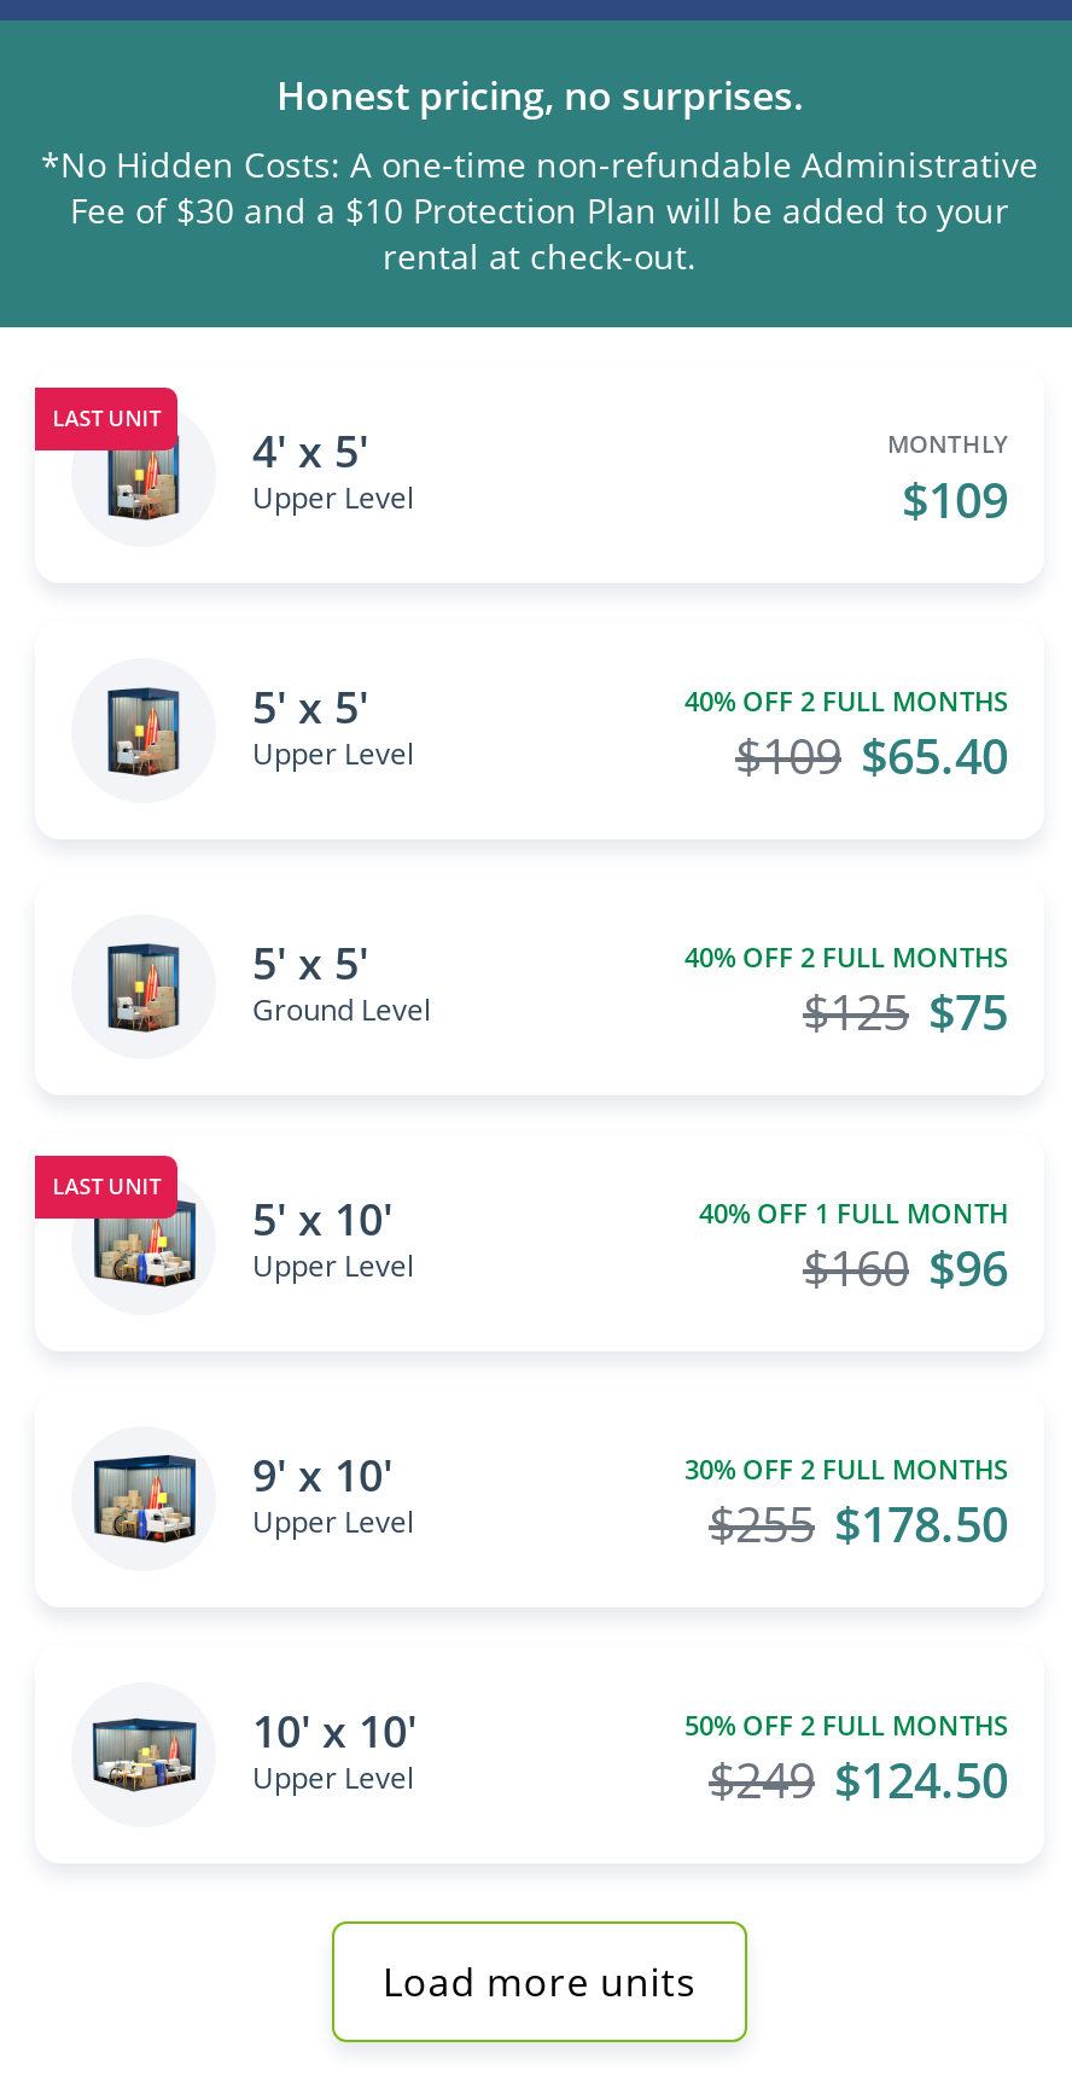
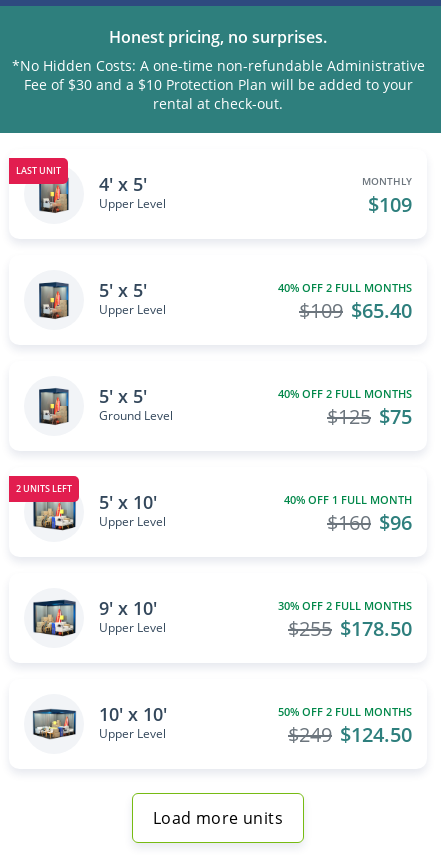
[52,1171,161,1202] LAST UNIT -> [16,482,72,495] 2 UNITS LEFT

